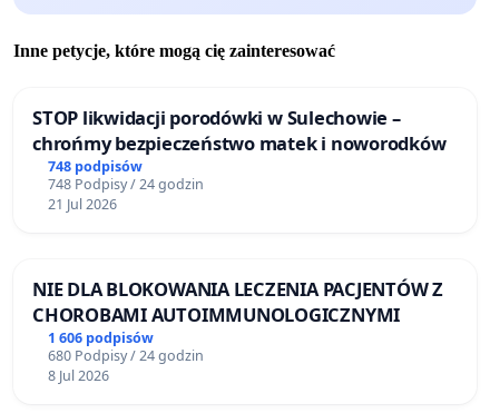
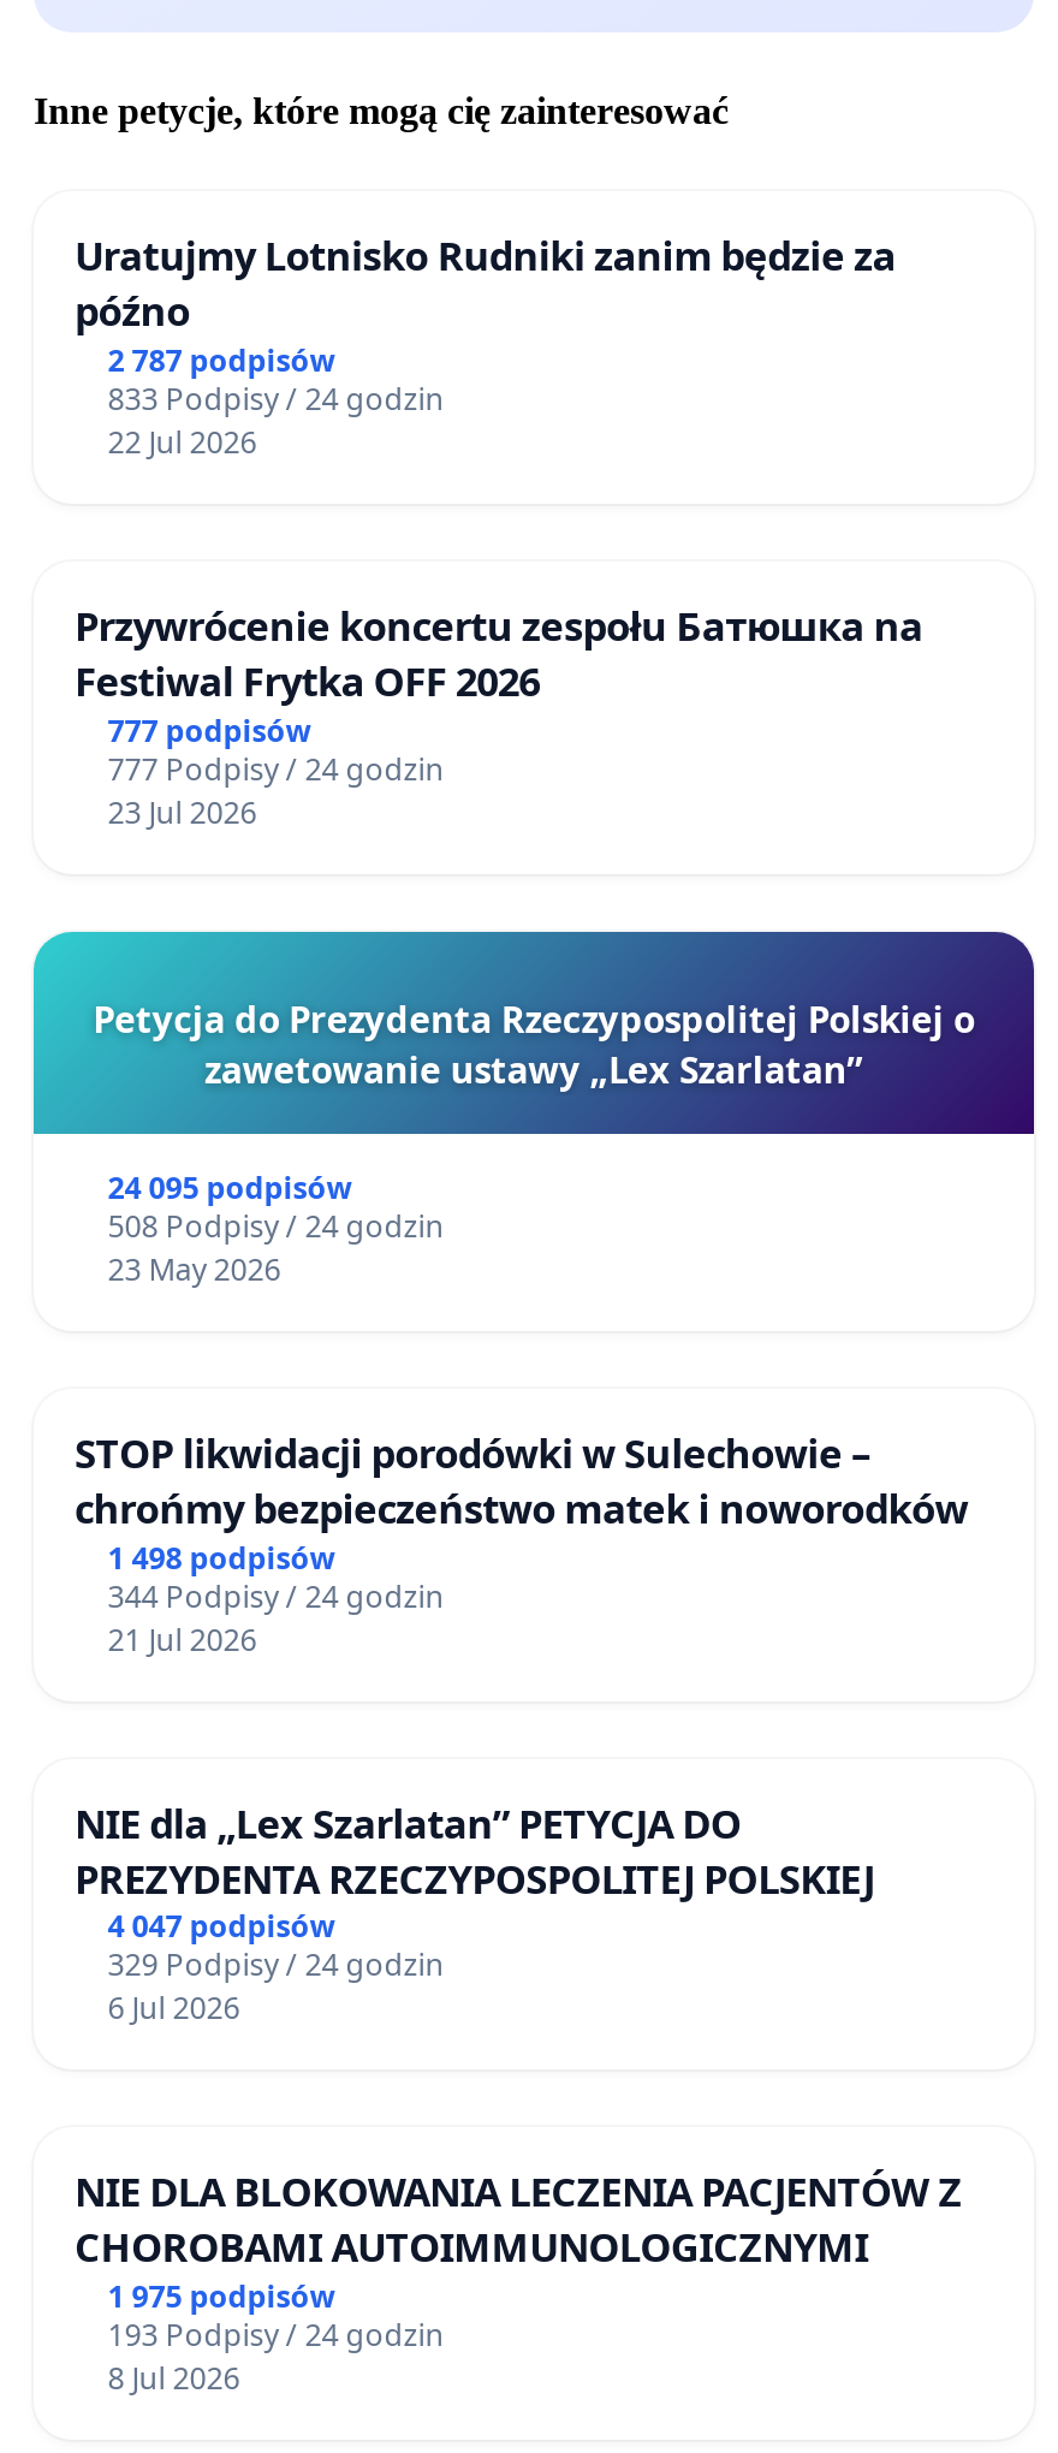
none -> [31,931,1036,1289] [image] | Petycja do Prezydenta Rzeczypospolitej Polskiej o | zawetowanie ustawy „Lex Szarlatan” | 24 095 podpisów | 508 Podpisy / 24 godzin | 23 May 2026
none -> [75,227,923,832] Uratujmy Lotnisko Rudniki zanim będzie za | późno | 2 787 podpisów | 833 Podpisy / 24 godzin | 22 Jul 2026 | Przywrócenie koncertu zespołu Батюшка na | Festiwal Frytka OFF 2026 | 777 podpisów | 777 Podpisy / 24 godzin | 23 Jul 2026
[48,157,142,176] 748 podpisów -> [108,1537,336,1578] 1 498 podpisów
[48,175,204,194] 748 Podpisy / 24 godzin -> [108,1575,444,1616] 344 Podpisy / 24 godzin
none -> [75,1794,875,2029] NIE dla „Lex Szarlatan” PETYCJA DO | PREZYDENTA RZECZYPOSPOLITEJ POLSKIEJ | 4 047 podpisów | 329 Podpisy / 24 godzin | 6 Jul 2026
[48,329,153,347] 1 606 podpisów -> [108,2276,336,2317] 1 975 podpisów
[48,346,204,365] 680 Podpisy / 24 godzin -> [108,2315,444,2356] 193 Podpisy / 24 godzin

